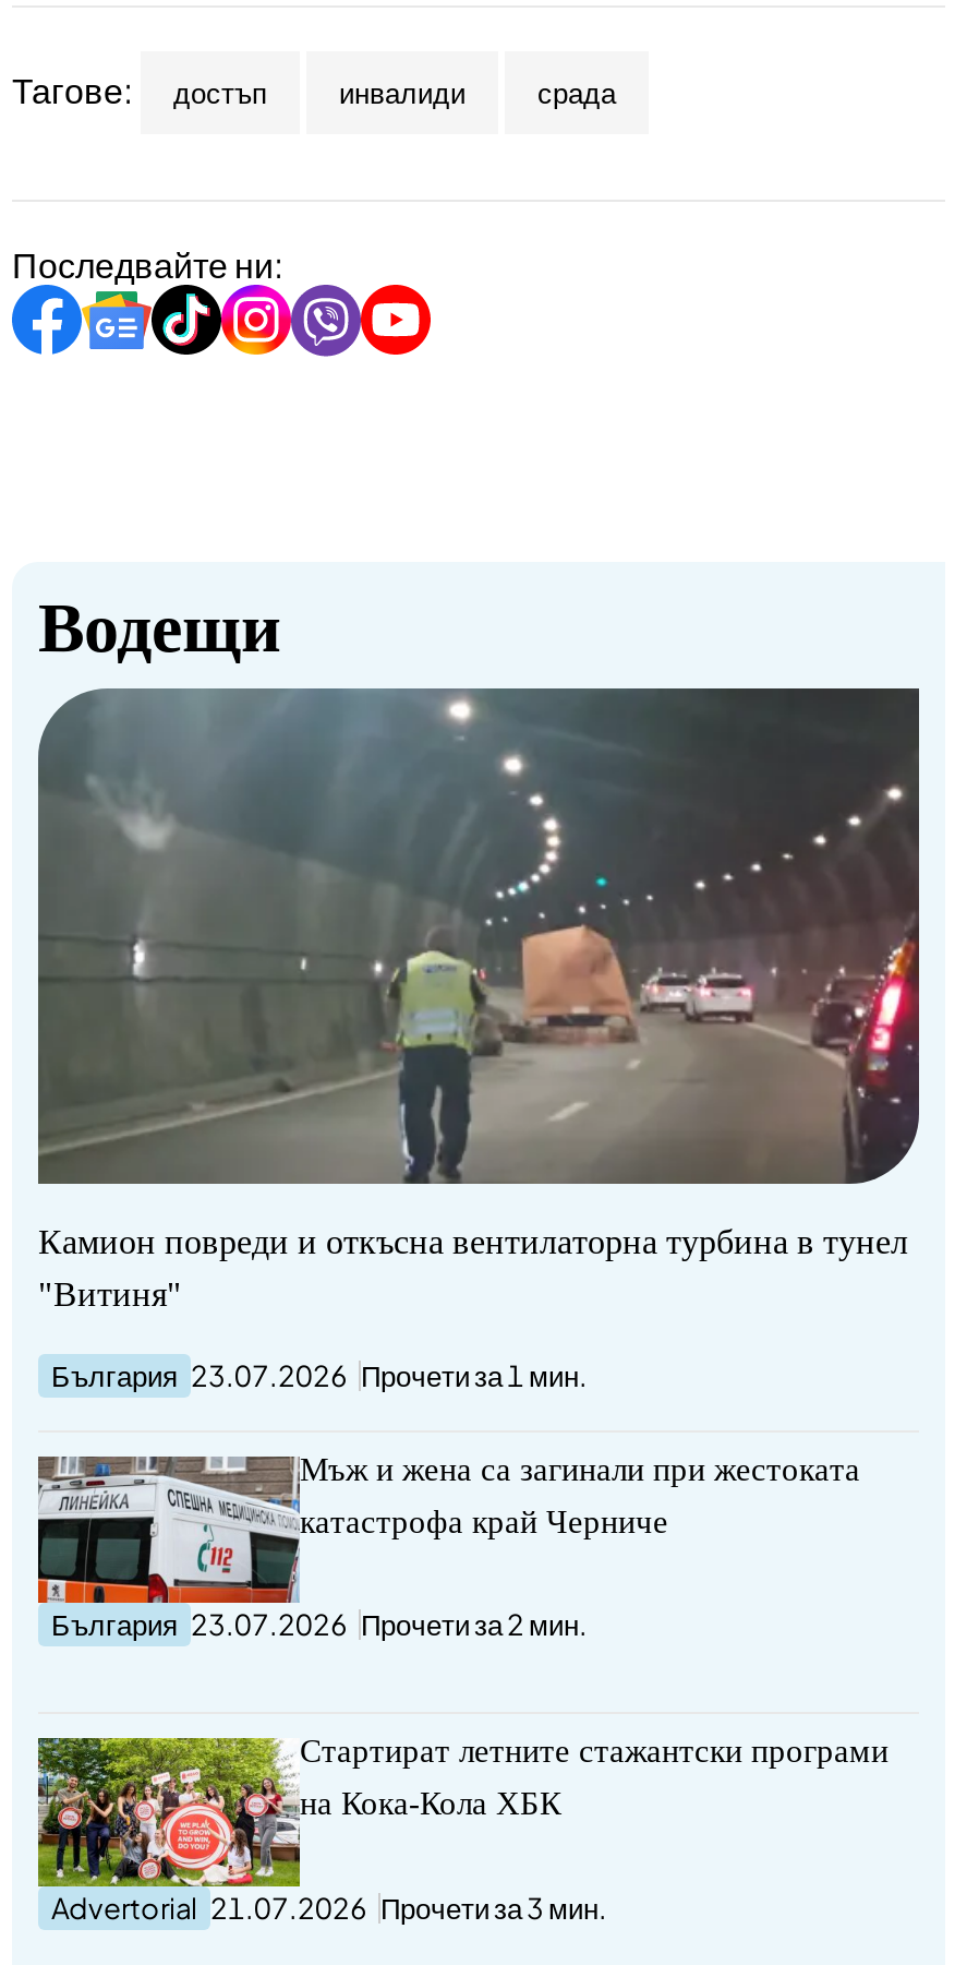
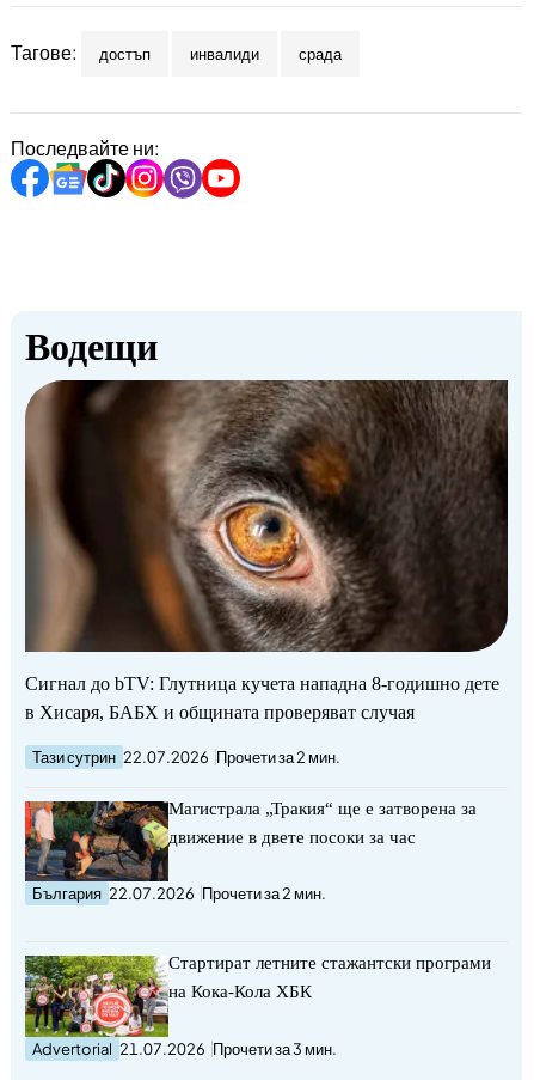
[38,686,919,1312] [image] | Камион повреди и откъсна вентилаторна турбина в тунел | "Витиня" -> [25,379,508,722] [image] | Сигнал до bTV: Глутница кучета нападна 8-годишно дете | в Хисаря, БАБХ и общината проверяват случая
[51,1358,588,1393] България 23.07.2026 Прочети за 1 мин. -> [32,747,340,766] Тази сутрин 22.07.2026 Прочети за 2 мин.
[36,1452,860,1592] [image] | Мъж и жена са загинали при жестоката -> [24,799,477,875] [image] | Магистрала „Тракия“ ще е затворена за
[300,1504,668,1539] катастрофа край Черниче -> [168,827,416,846] движение в двете посоки за час
[51,1608,588,1642] България 23.07.2026 Прочети за 2 мин. -> [32,884,326,903] България 22.07.2026 Прочети за 2 мин.

